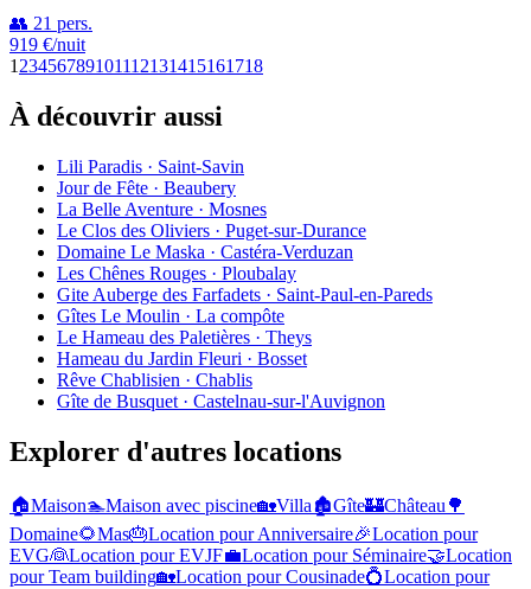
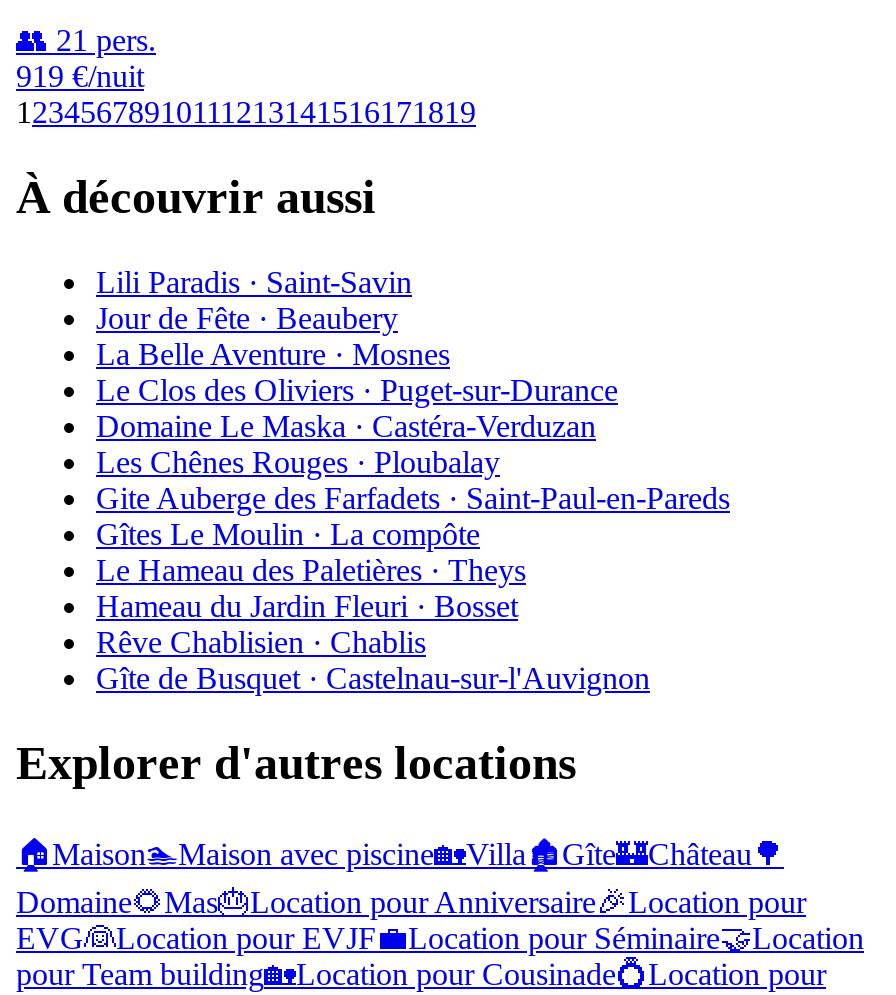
[9,56,263,76] 1 23456789 1011 12 13 1415 161718 -> [16,95,476,129] 1 234567891011 1213141516171819

